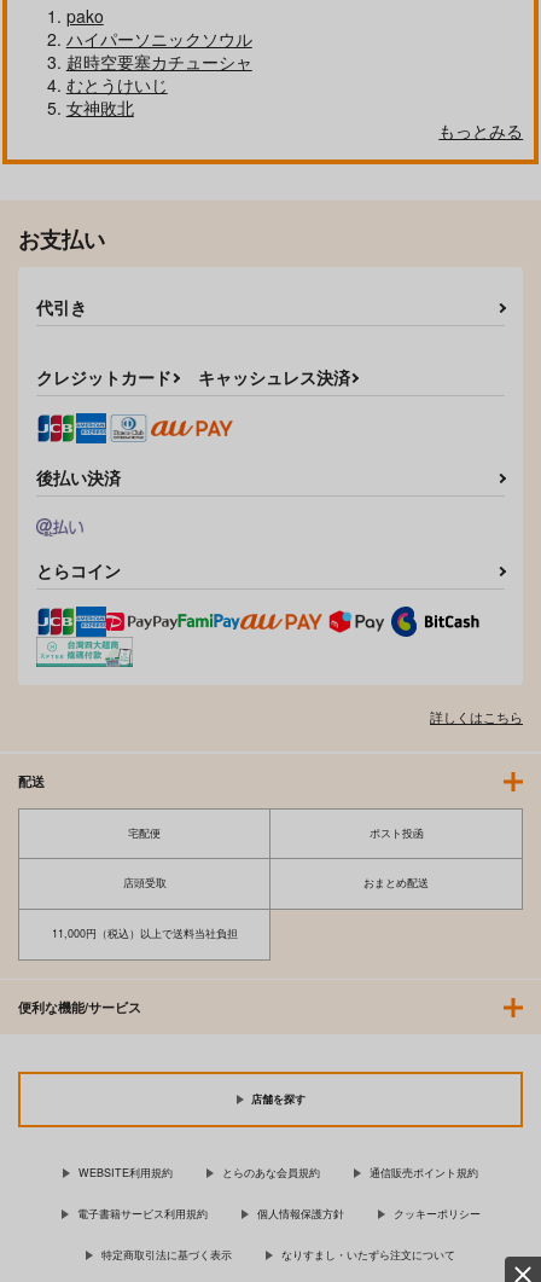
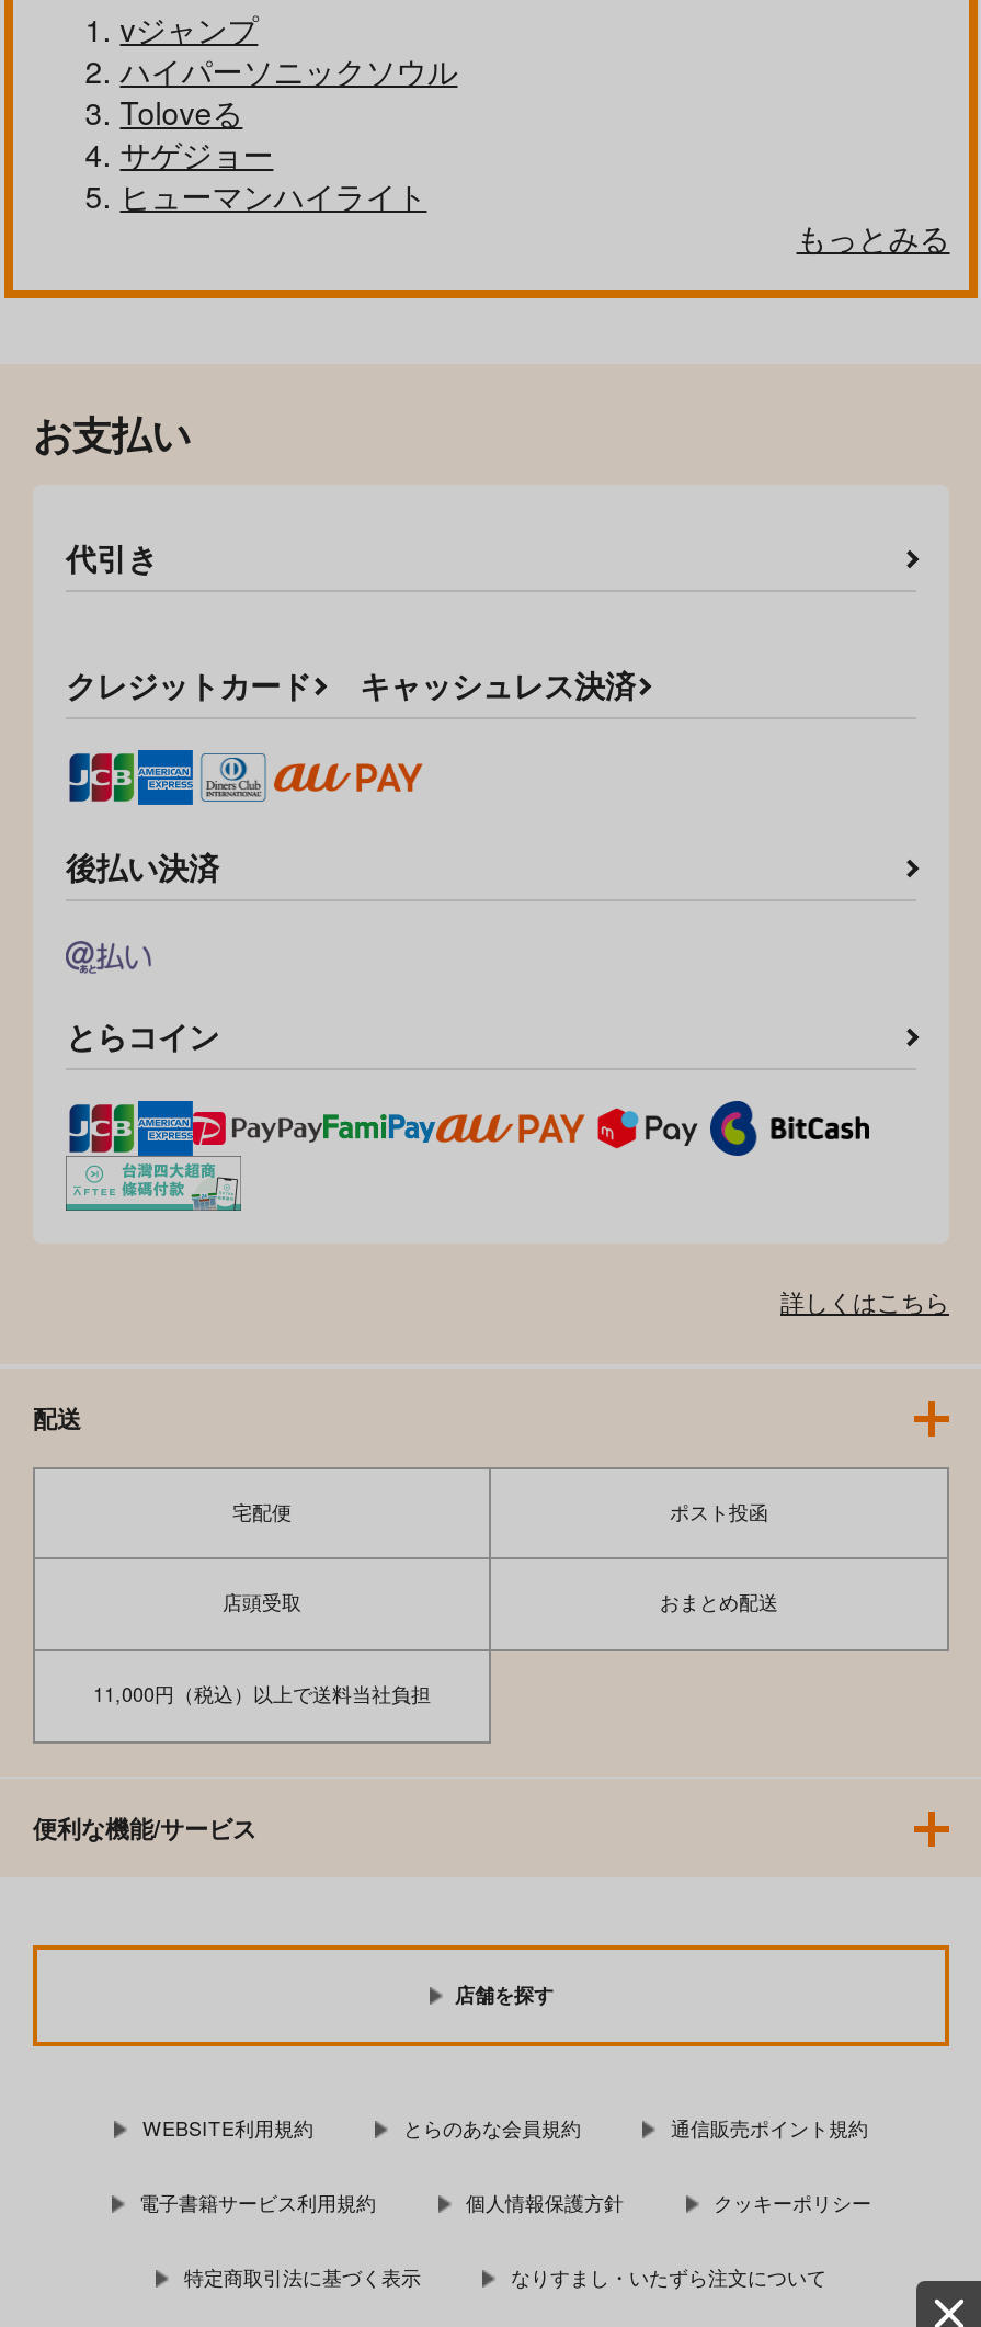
[66,4,103,28] pako -> [120,7,258,51] vジャンプ
[66,50,252,120] 超時空要塞カチューシャ | むとうけいじ | 女神敗北 -> [120,91,427,218] Toloveる | サゲジョー | ヒューマンハイライト

